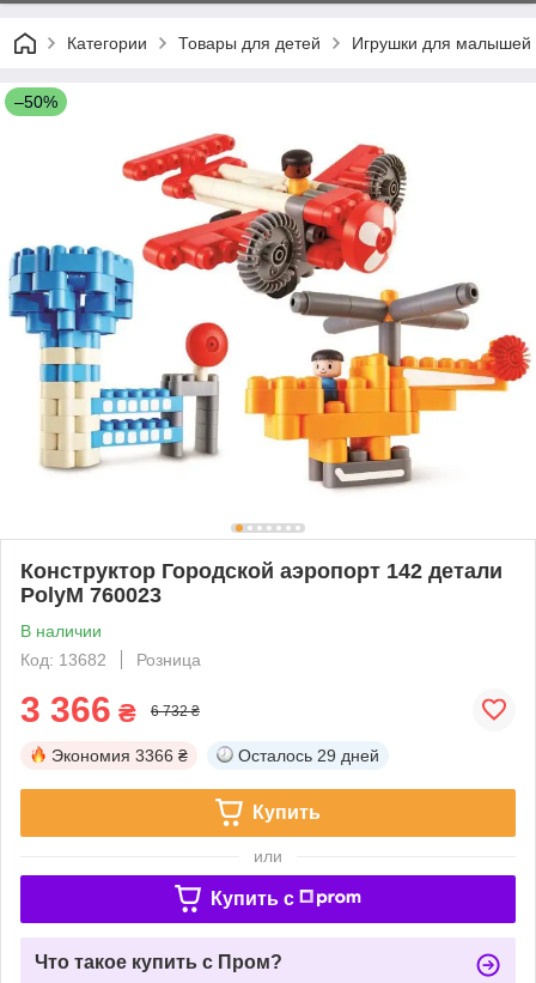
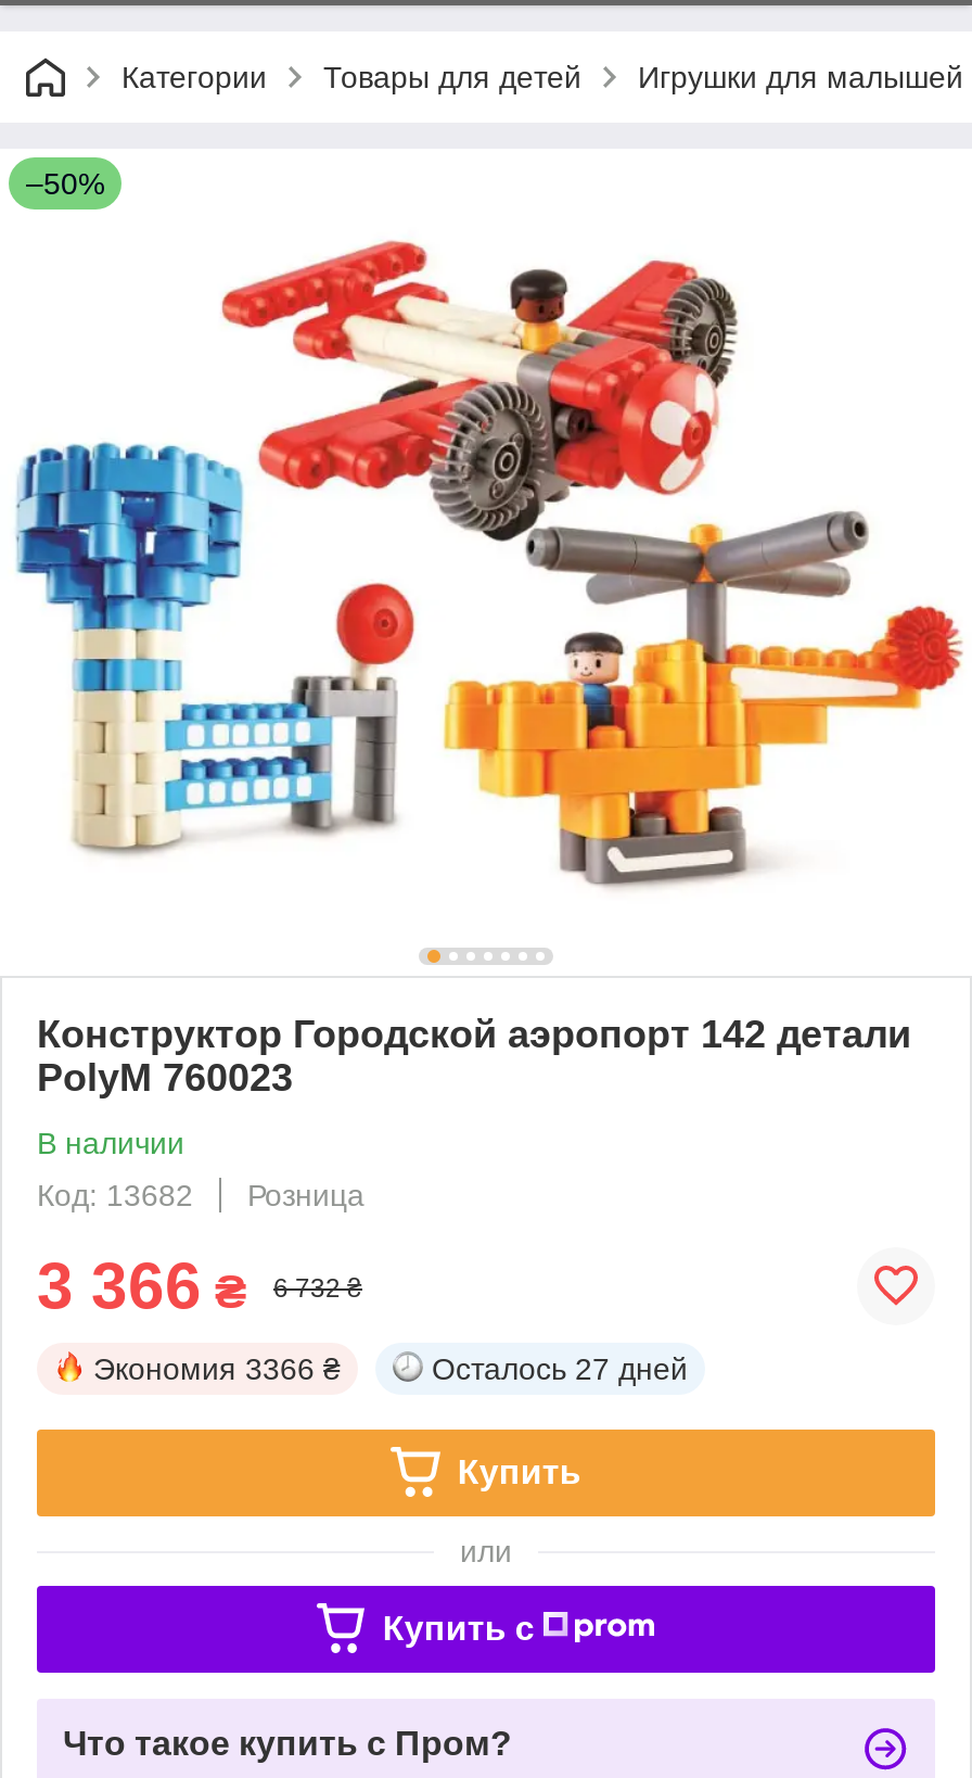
[238,746,379,765] Осталось 29 дней -> [432,1351,688,1386] Осталось 27 дней

